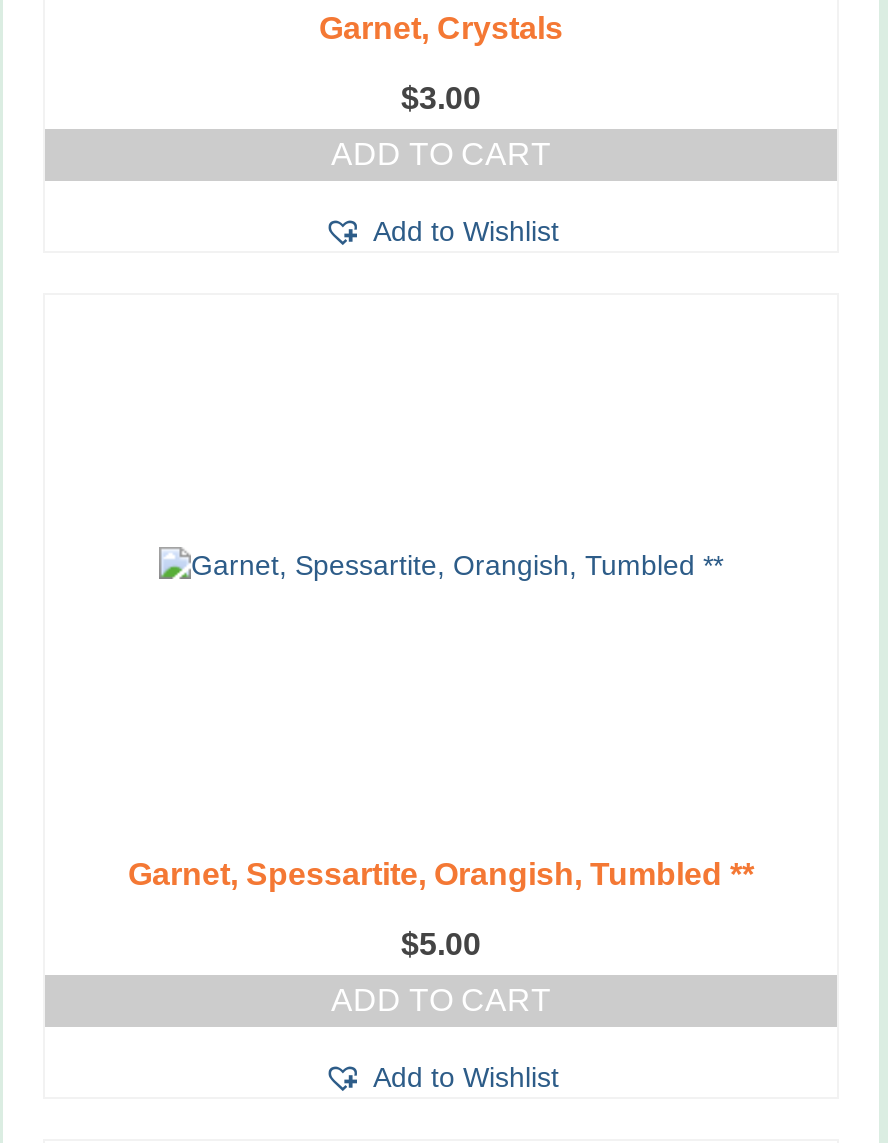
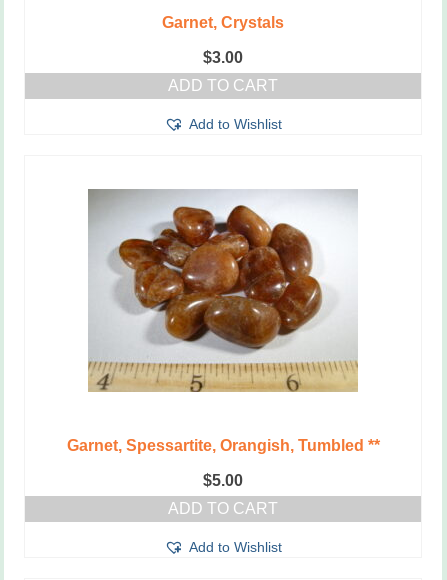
none -> [82,188,363,393] [image]

